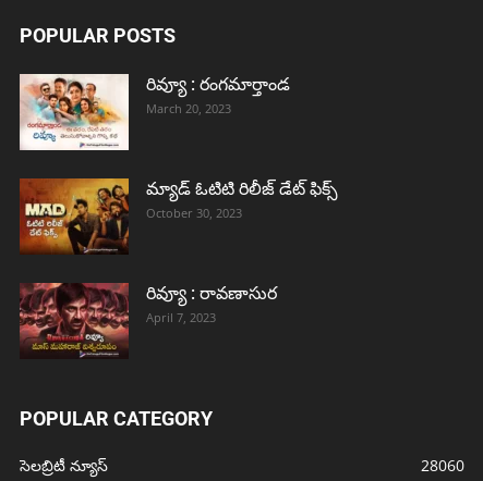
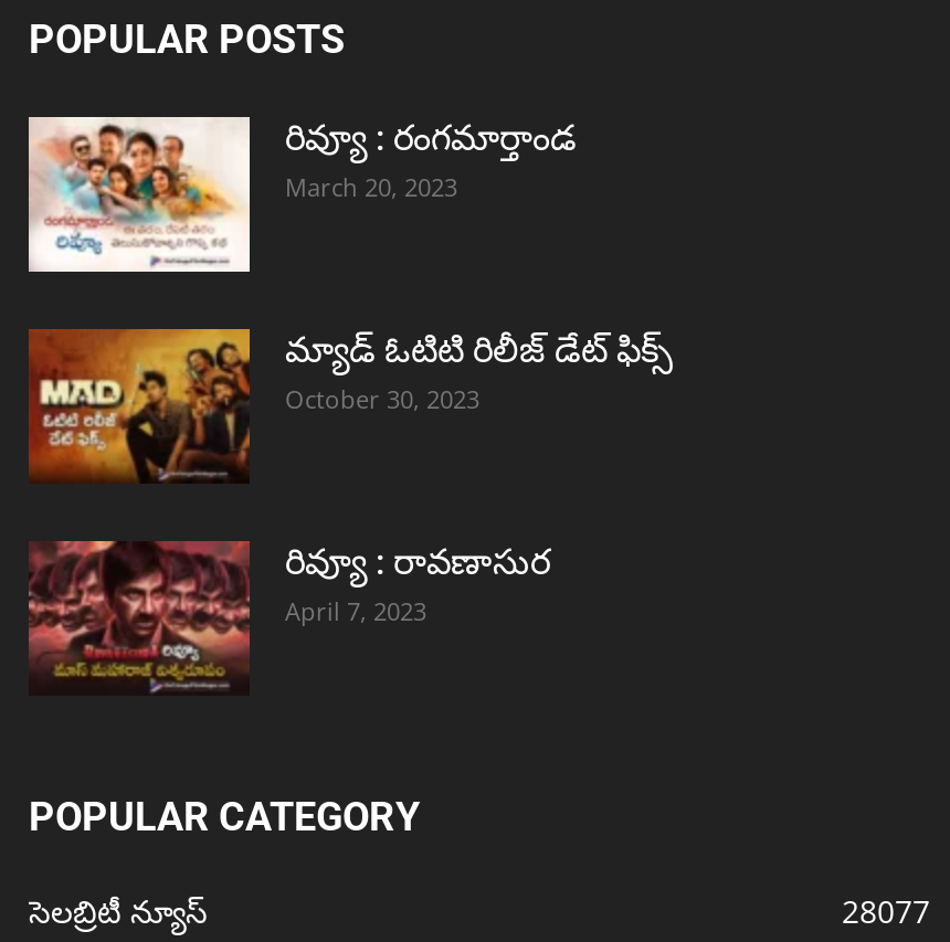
[421,454,464,475] 28060 -> [842,889,930,931] 28077

